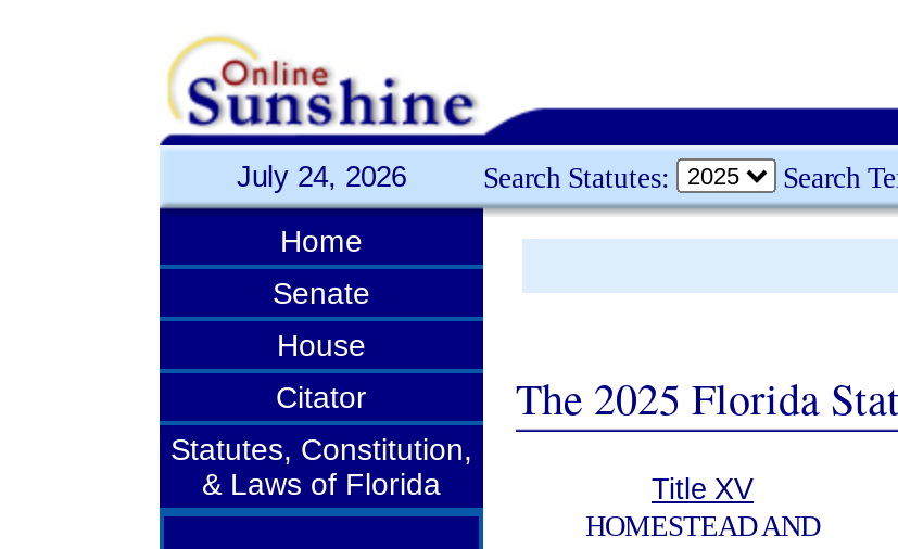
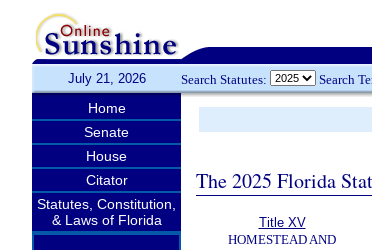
[237,161,406,193] July 24, 2026 -> [67,71,145,86] July 21, 2026

